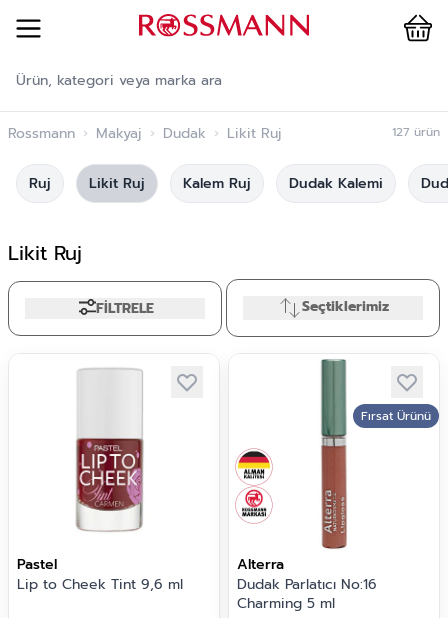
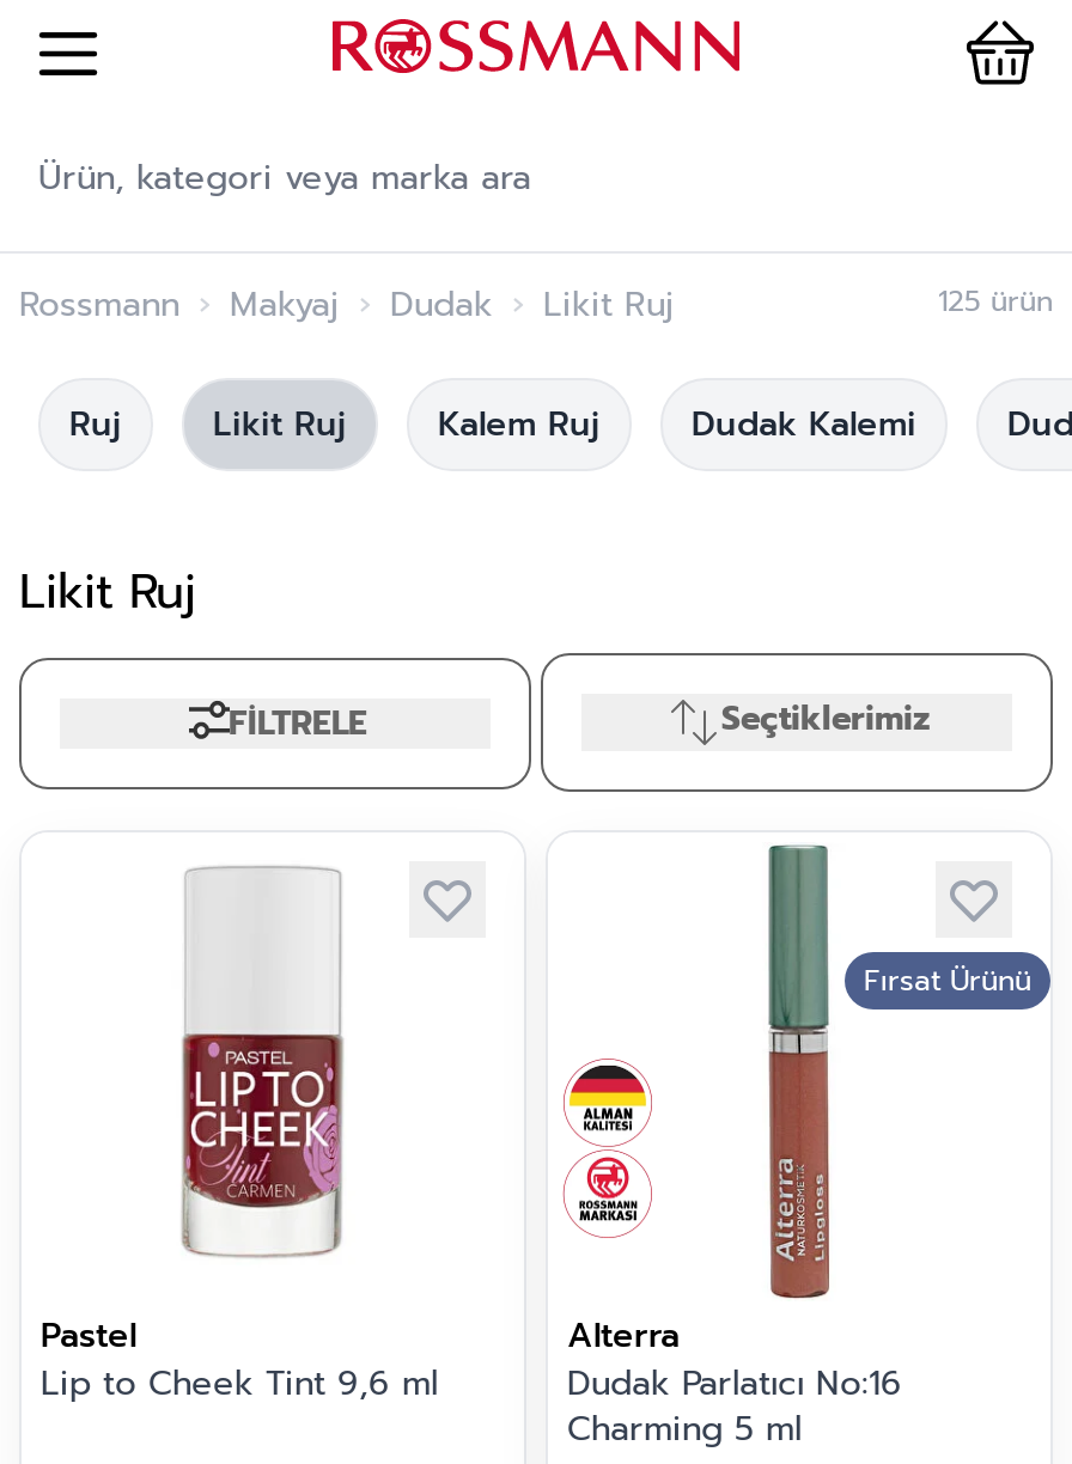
[392,123,440,141] 127 ürün -> [938,280,1053,323] 125 ürün

